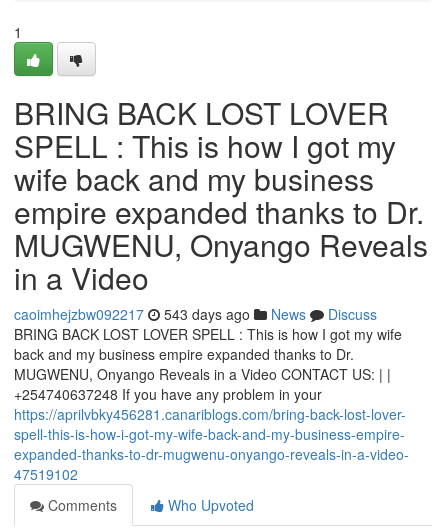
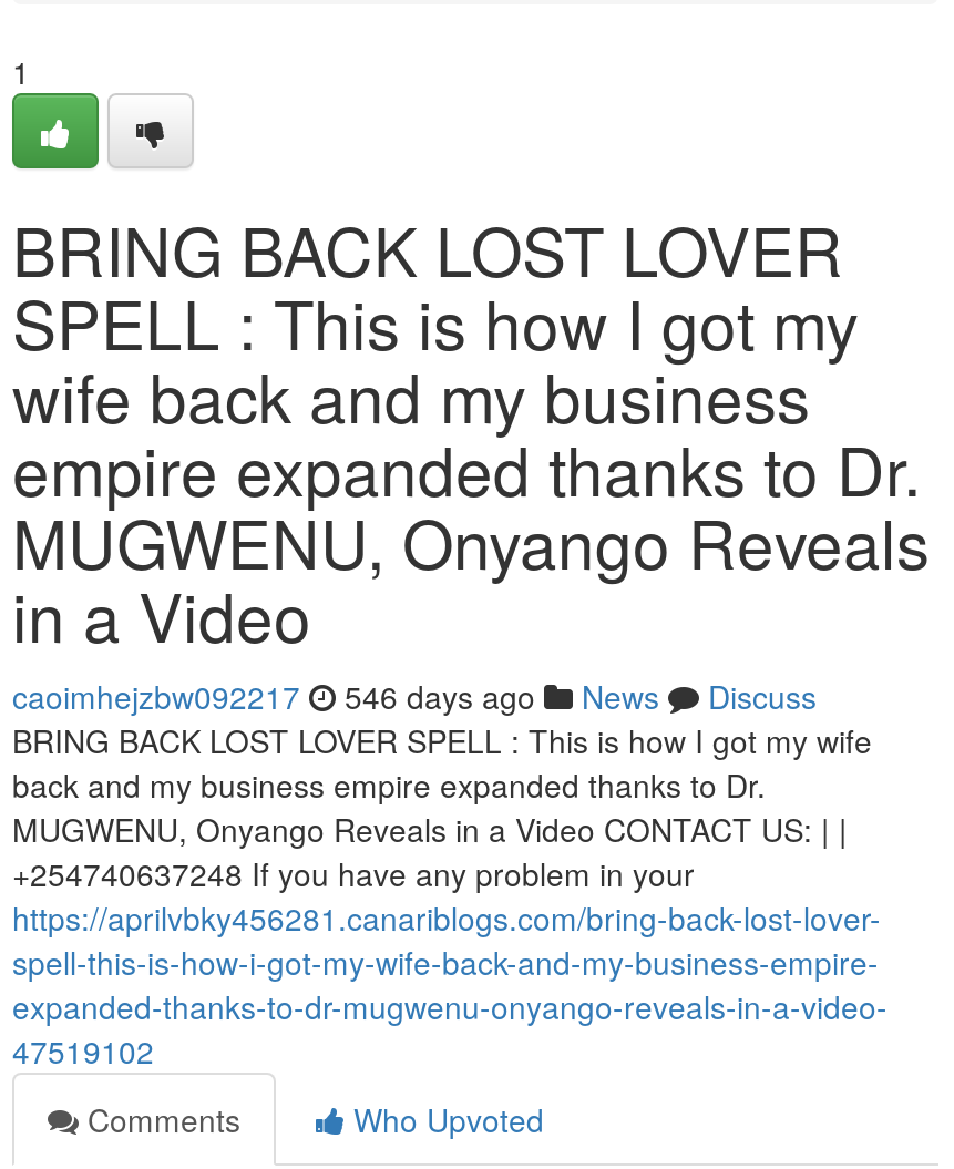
[14,304,377,324] caoimhejzbw092217 543 days ago News Discuss -> [12,674,817,718] caoimhejzbw092217 546 days ago News Discuss

